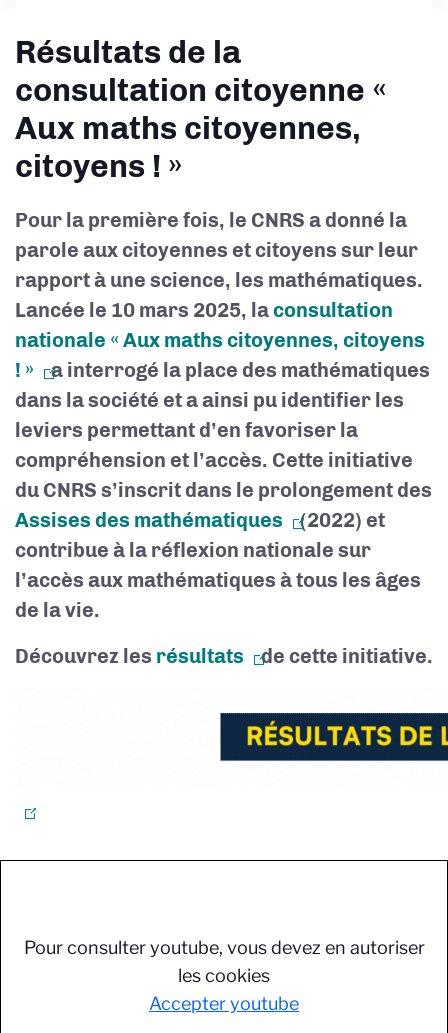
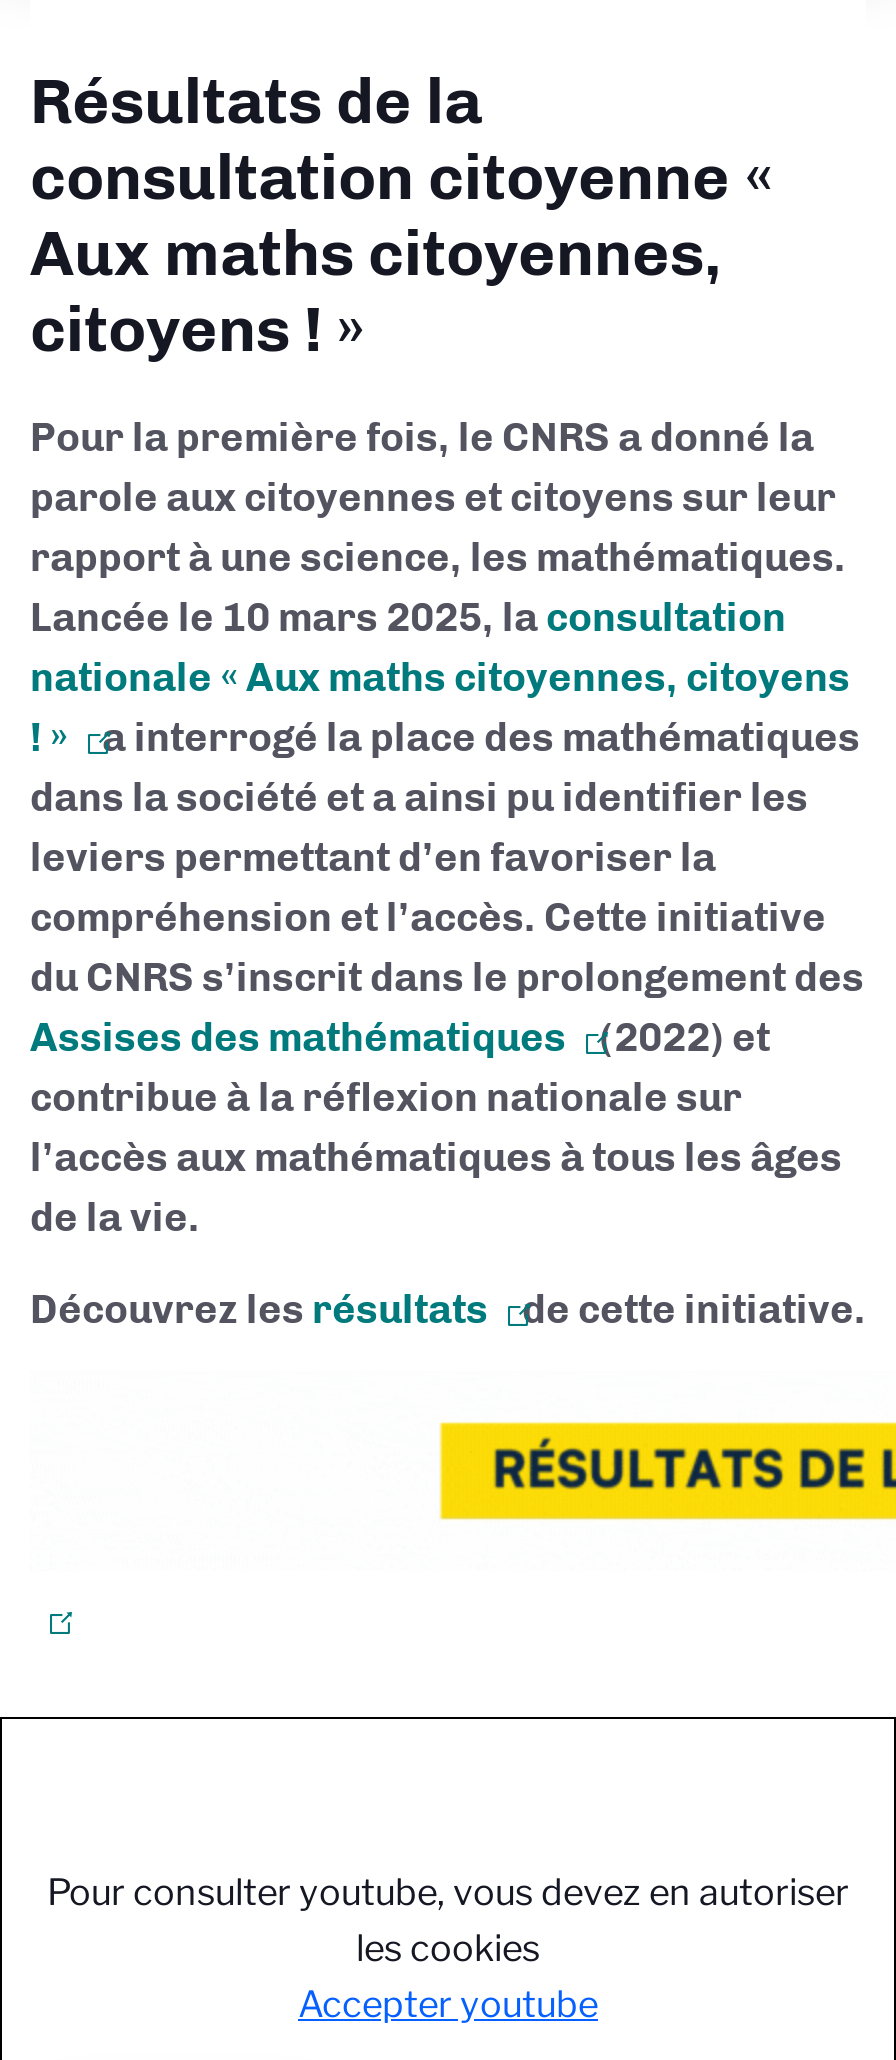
[219,712,445,762] [image] -> [438,1421,890,1521] [image]

